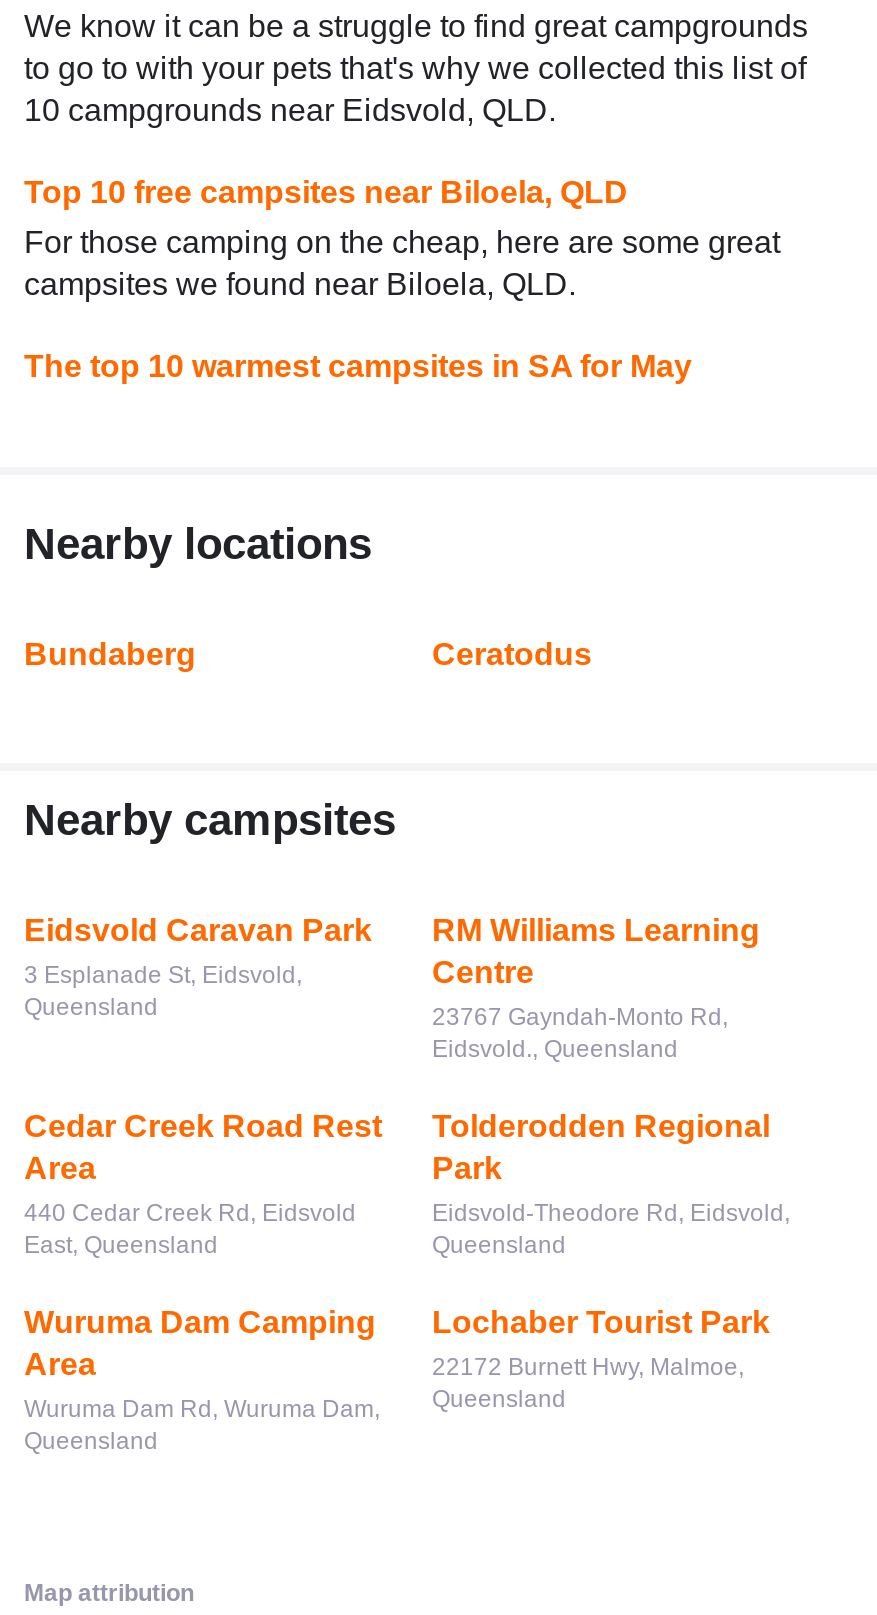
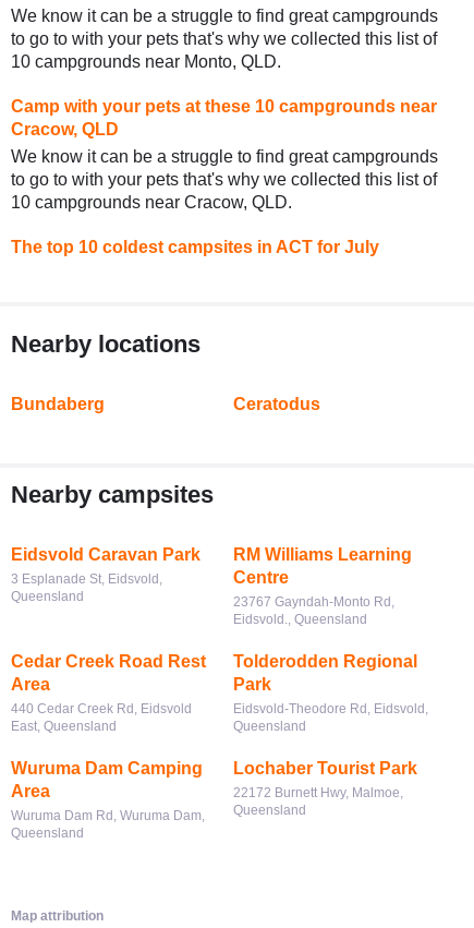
[24,93,556,127] 10 campgrounds near Eidsvold, QLD. -> [11,52,281,71] 10 campgrounds near Monto, QLD.
[24,175,628,209] Top 10 free campsites near Biloela, QLD -> [11,97,437,138] Camp with your pets at these 10 campgrounds near | Cracow, QLD
[24,225,780,301] For those camping on the cheap, here are some great | campsites we found near Biloela, QLD. -> [11,147,438,212] We know it can be a struggle to find great campgrounds | to go to with your pets that's why we collected this list of | 10 campgrounds near Cracow, QLD.
[24,349,692,383] The top 10 warmest campsites in SA for May -> [11,238,379,256] The top 10 coldest campsites in ACT for July

